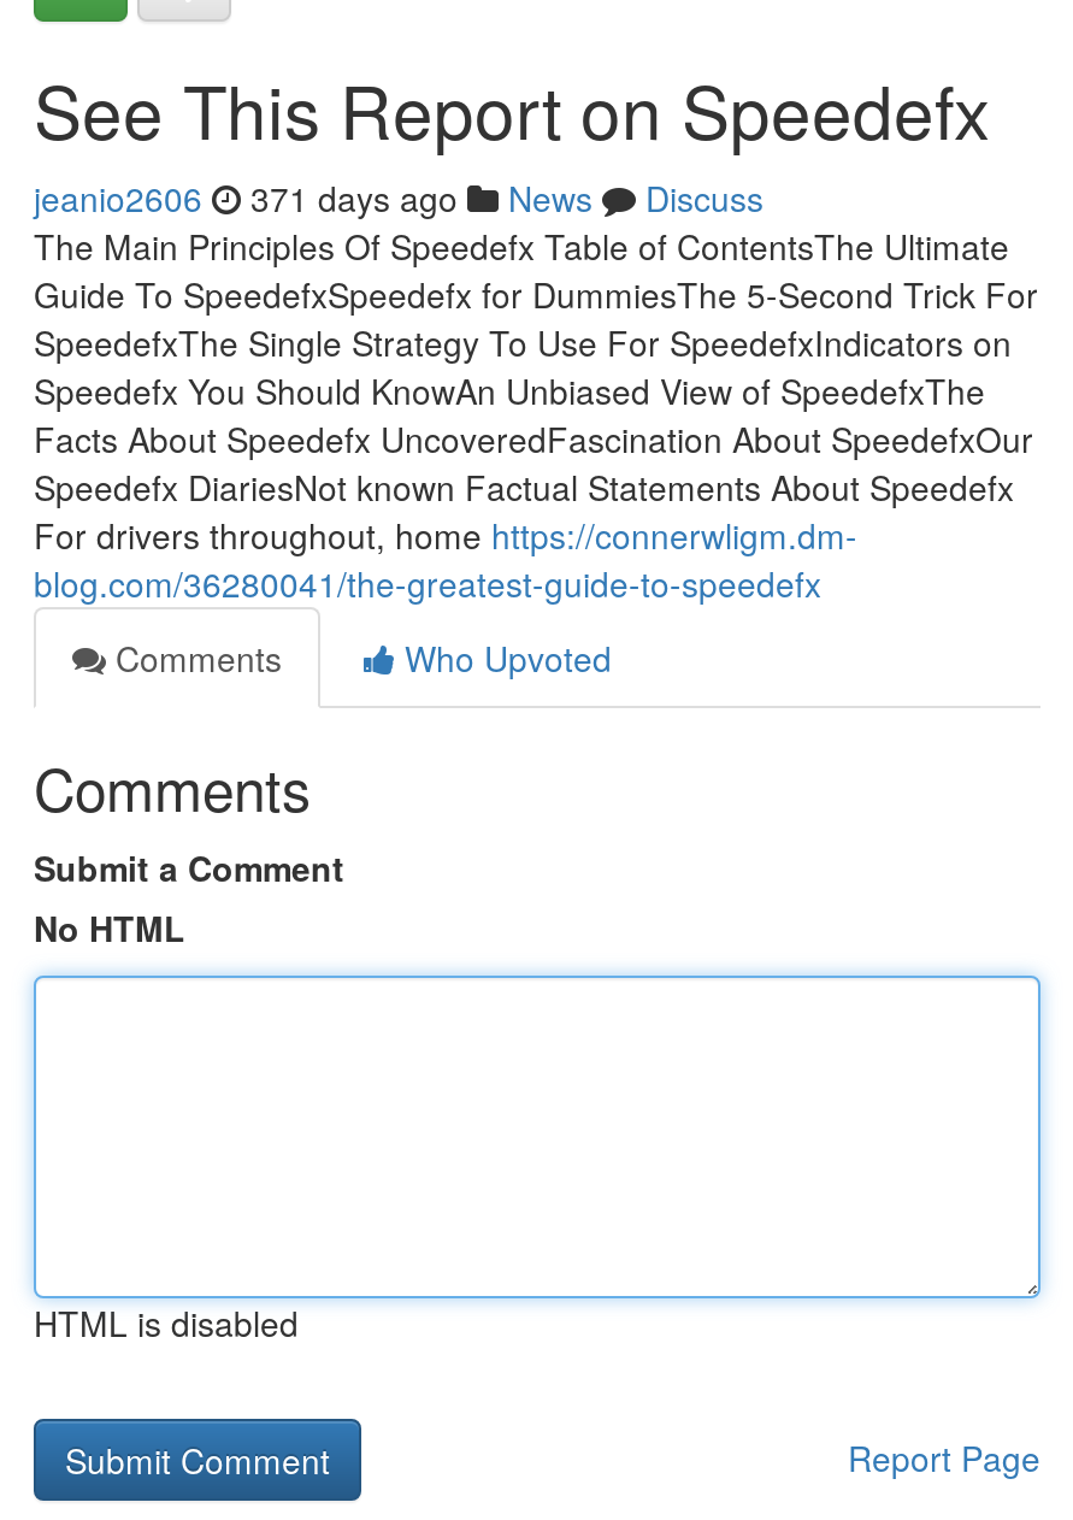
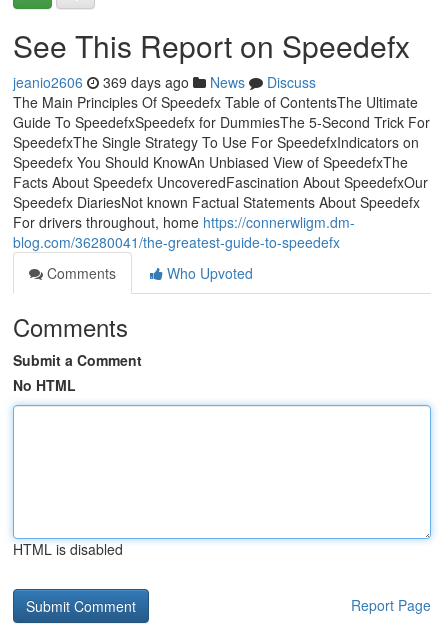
[34,173,764,222] jeanio2606 371 days ago News Discuss -> [13,72,316,92] jeanio2606 369 days ago News Discuss

